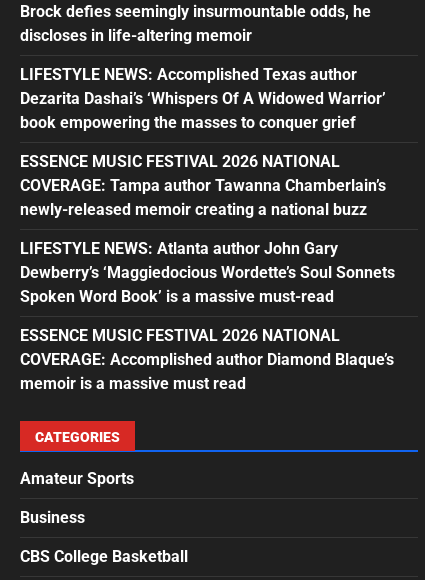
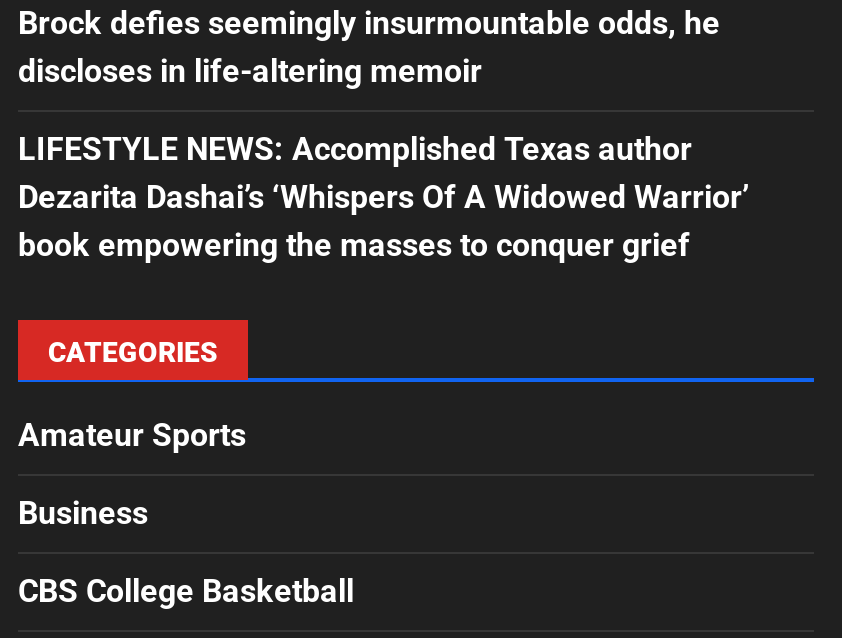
[20,152,395,393] ESSENCE MUSIC FESTIVAL 2026 NATIONAL | COVERAGE: Tampa author Tawanna Chamberlain’s | newly-released memoir creating a national buzz | LIFESTYLE NEWS: Atlanta author John Gary | Dewberry’s ‘Maggiedocious Wordette’s Soul Sonnets | Spoken Word Book’ is a massive must-read | ESSENCE MUSIC FESTIVAL 2026 NATIONAL | COVERAGE: Accomplished author Diamond Blaque’s | memoir is a massive must read -> none

